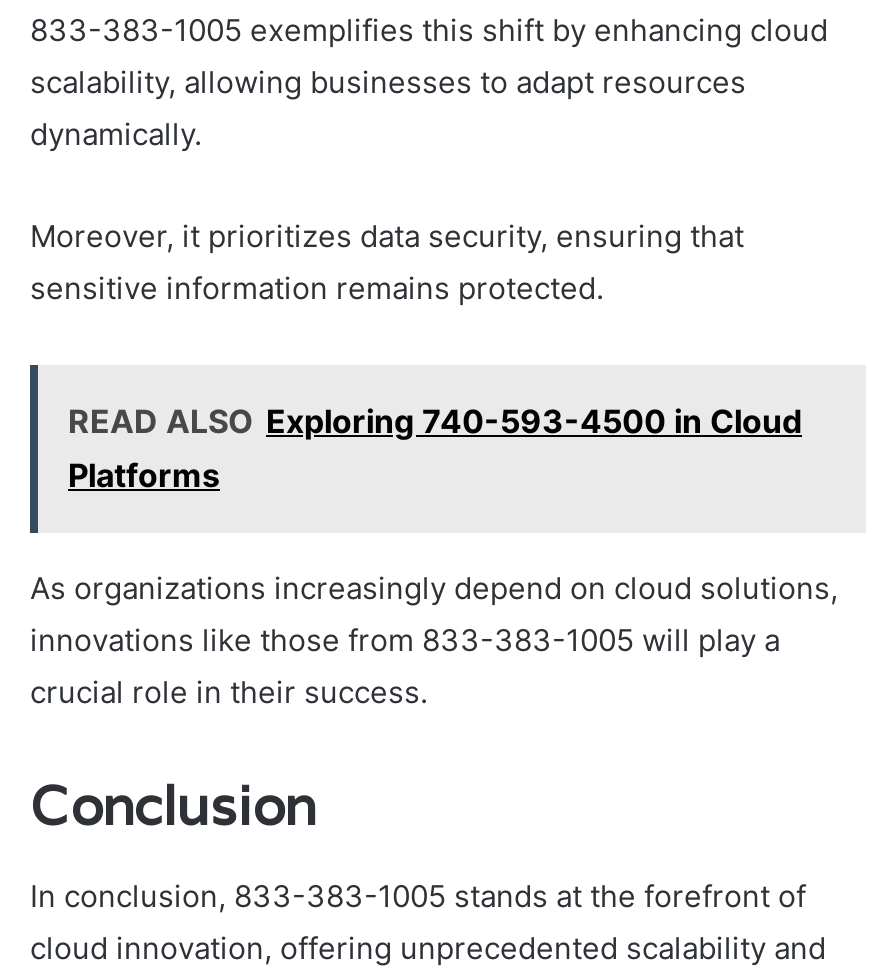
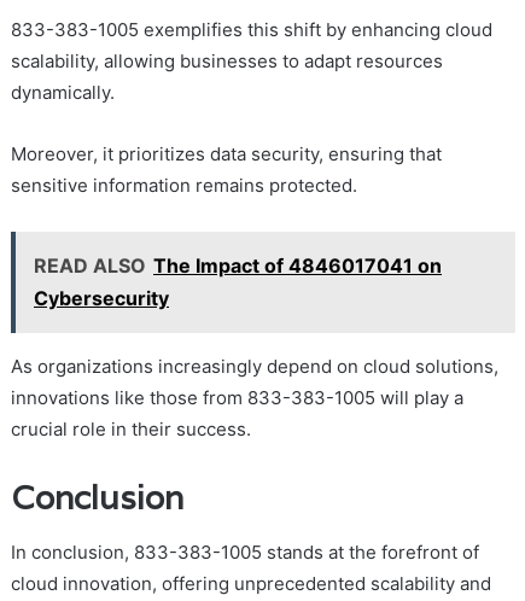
[68,401,802,495] READ ALSO Exploring 740-593-4500 in Cloud | Platforms -> [34,254,442,310] READ ALSO The Impact of 4846017041 on | Cybersecurity

